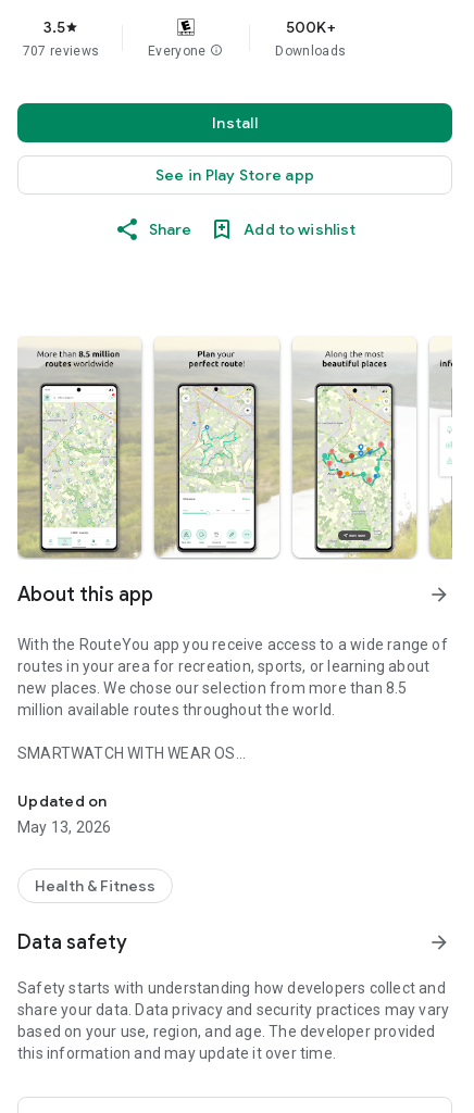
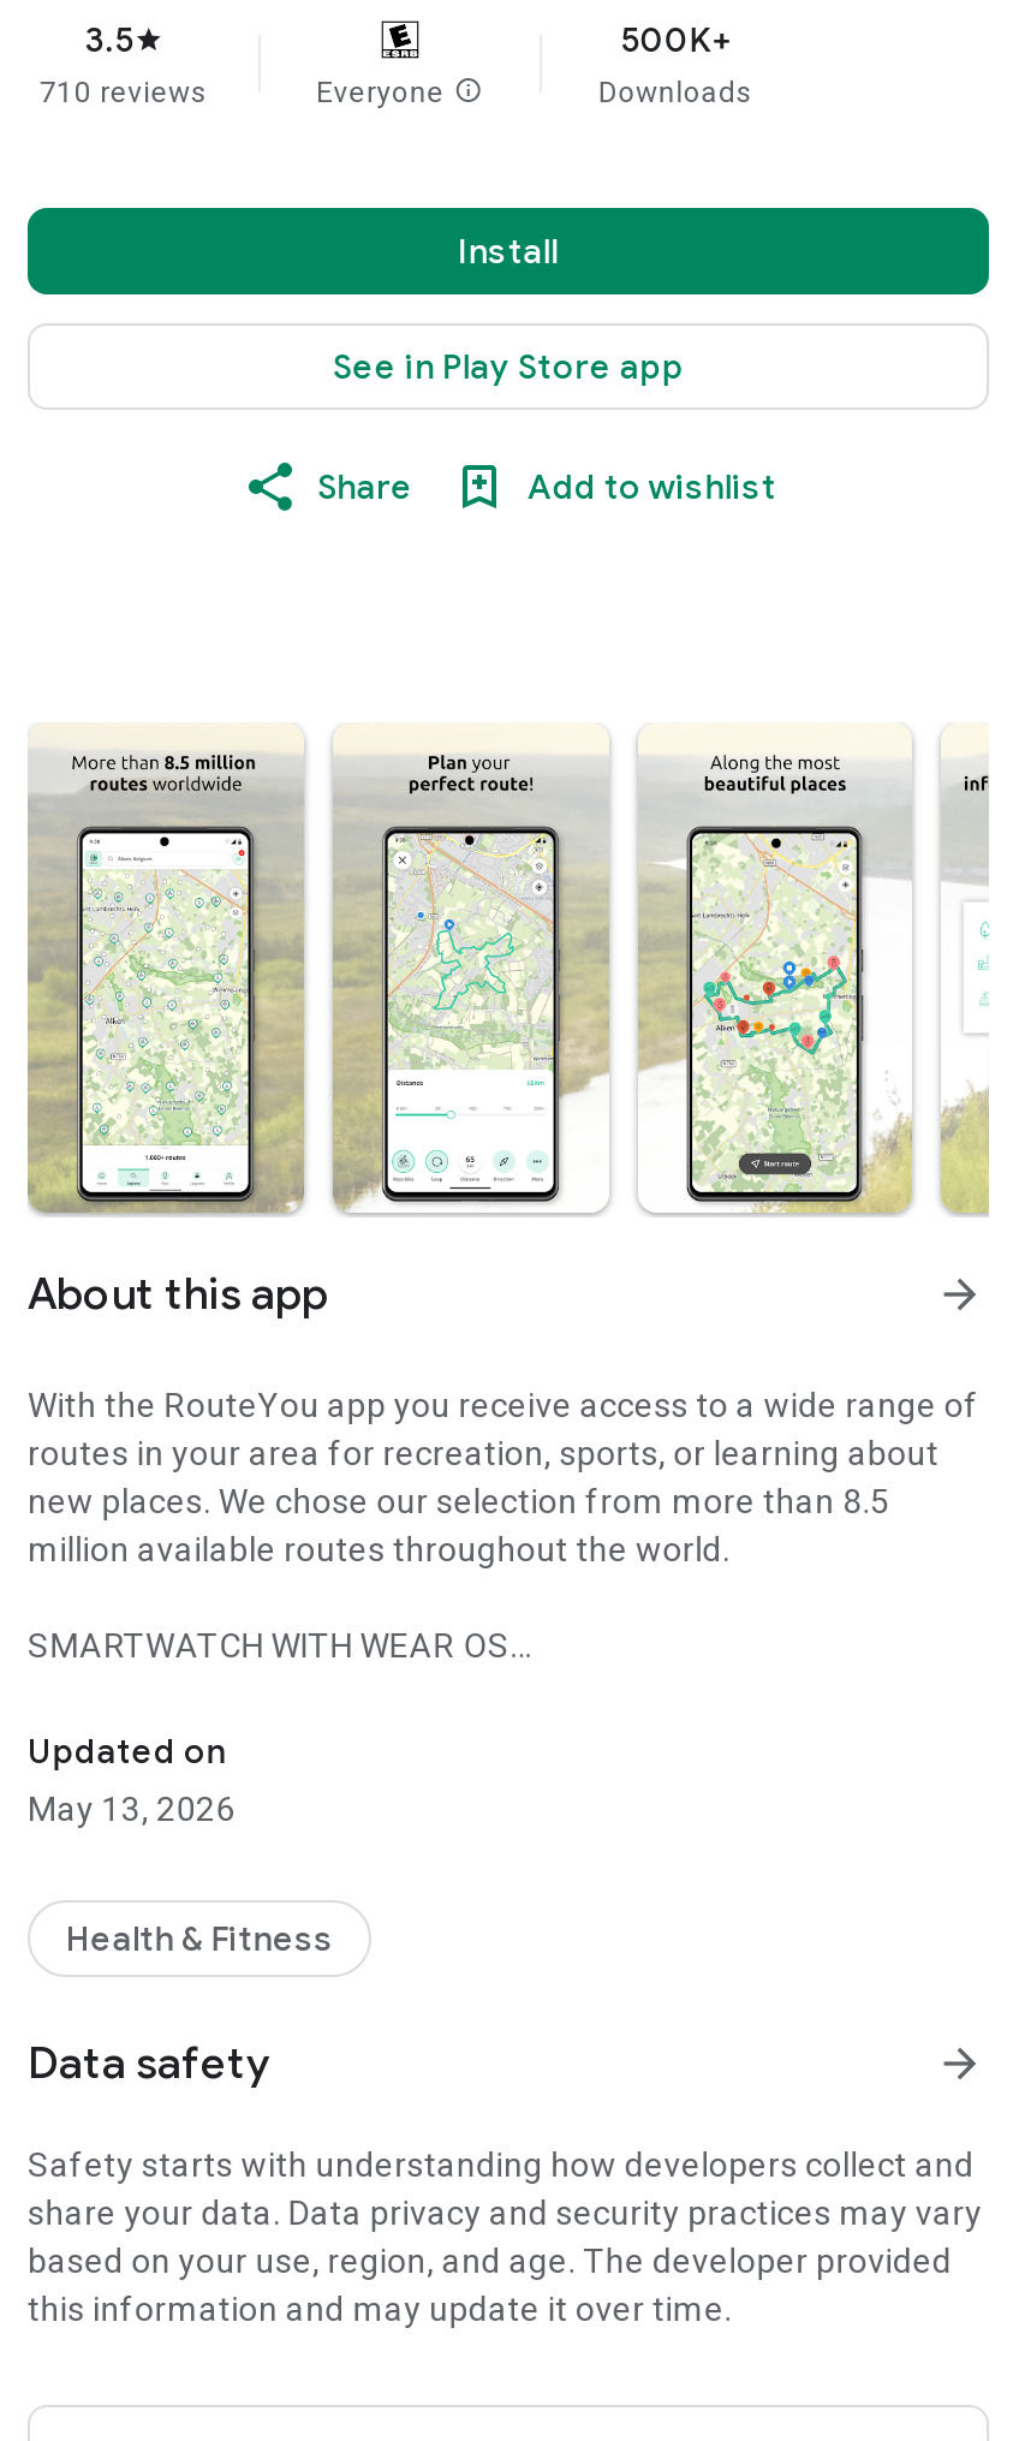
[23,43,99,59] 707 reviews -> [39,76,208,109] 710 reviews

